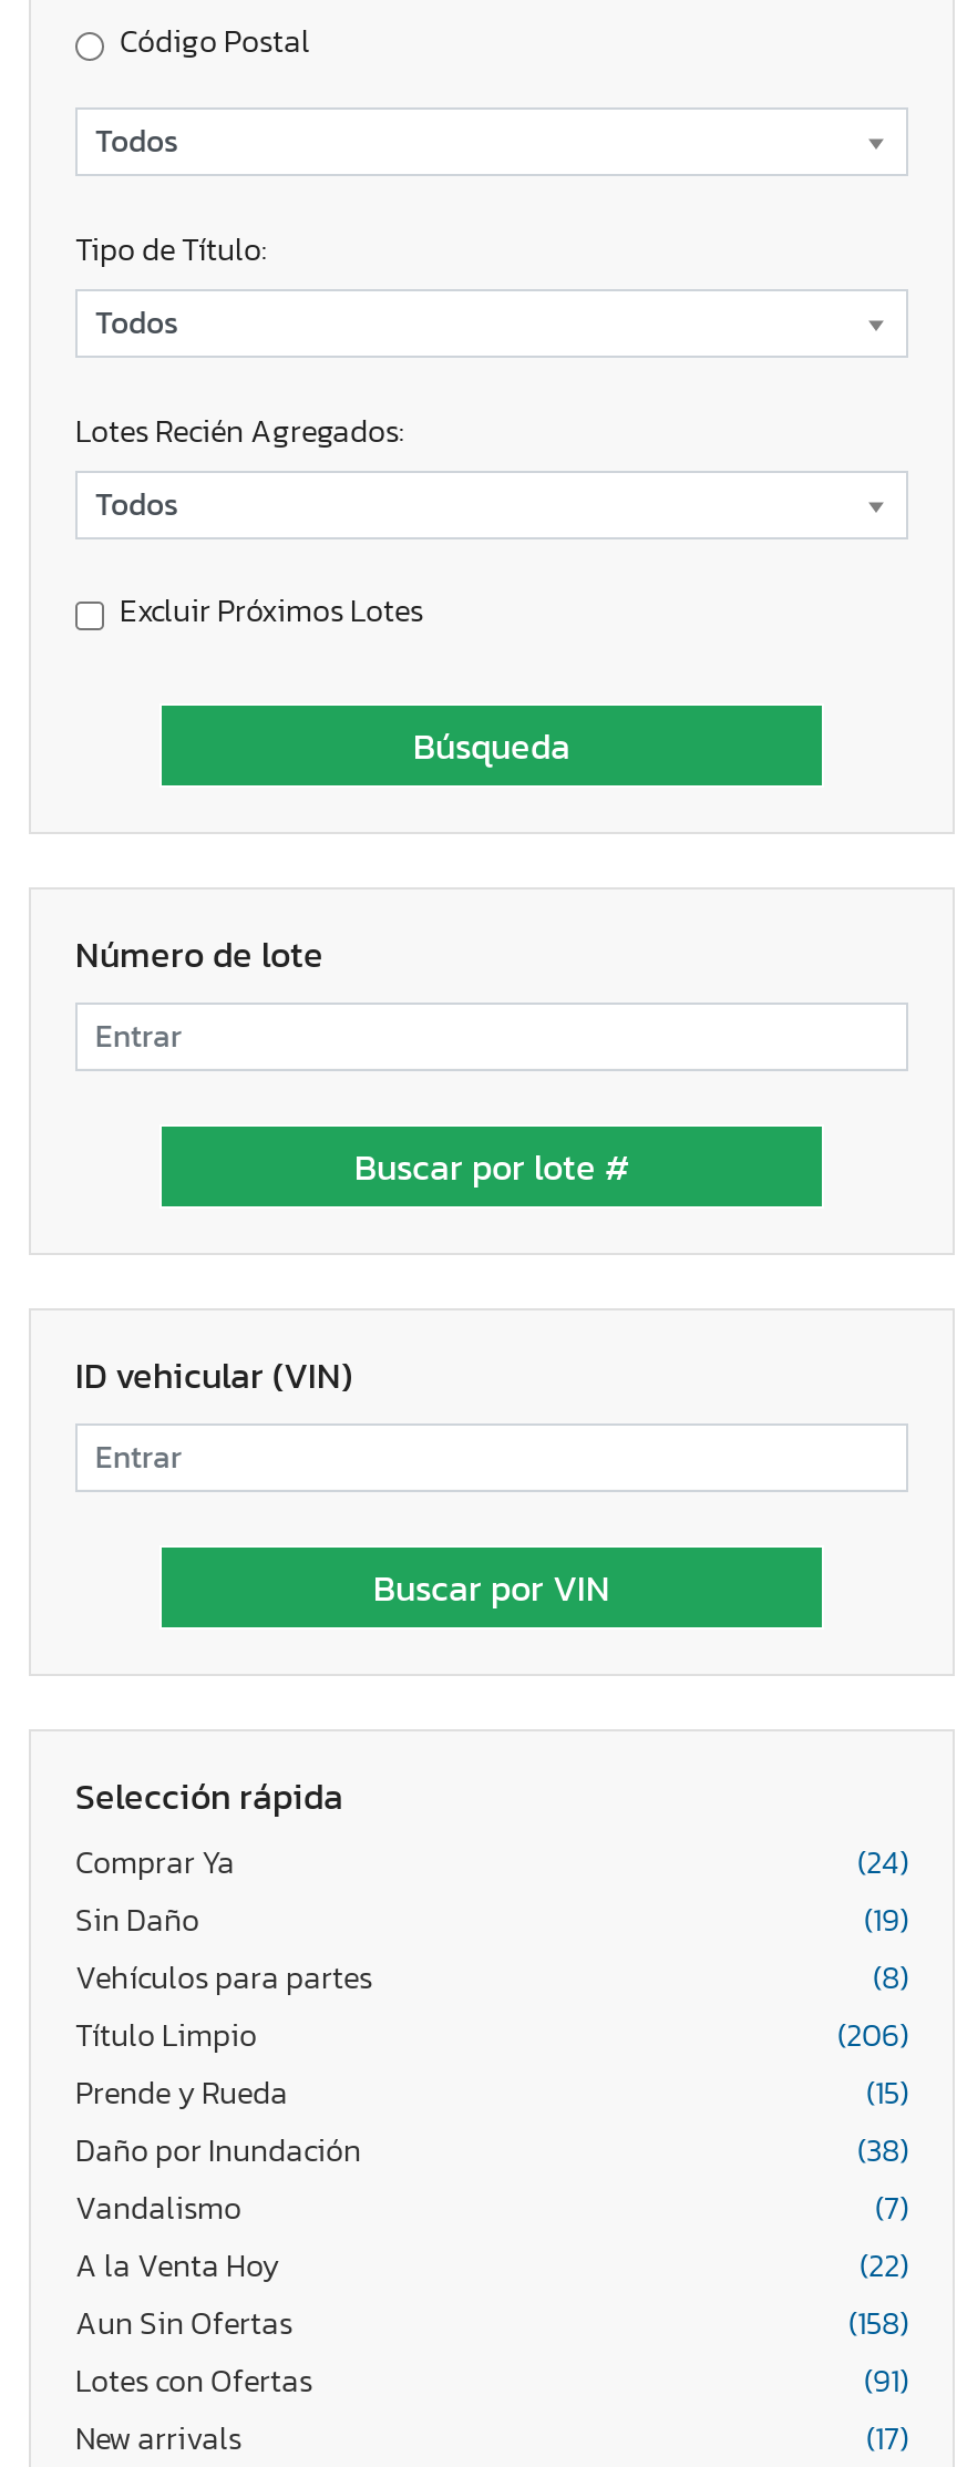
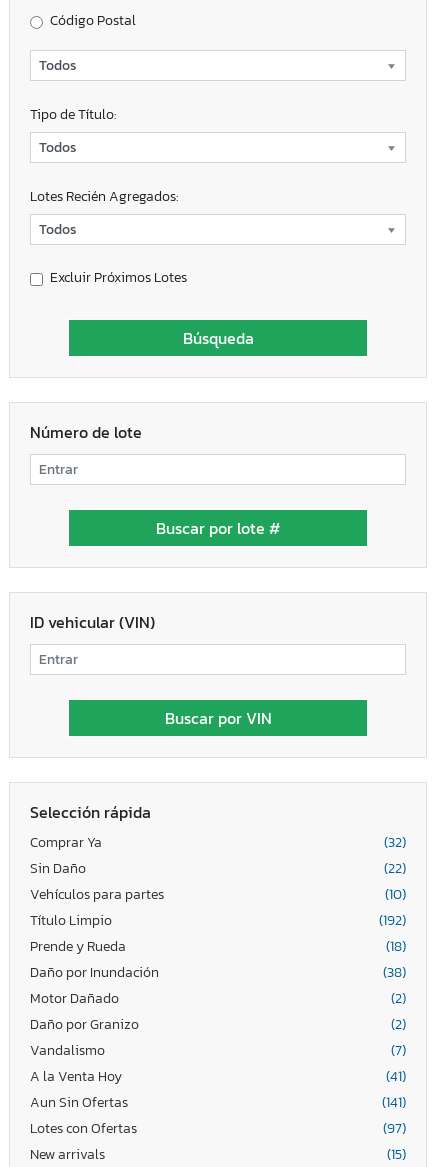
[857,1839,908,1885] (24) -> [384,831,406,852] (32)
[864,1896,908,1943] (19) -> [384,857,406,878] (22)
[873,1954,908,2001] (8) -> [385,883,406,904] (10)
[837,2012,908,2058] (206) -> [379,909,406,930] (192)
[866,2069,908,2116] (15) -> [386,935,406,956] (18)
none -> [30,987,406,1034] Motor Dañado | (2) | Daño por Granizo | (2)
[860,2242,908,2289] (22) -> [386,1065,406,1086] (41)
[848,2300,908,2346] (158) -> [382,1091,406,1112] (141)
[864,2357,908,2404] (91) -> [383,1117,406,1138] (97)
[866,2415,908,2461] (17) -> [387,1143,406,1164] (15)

